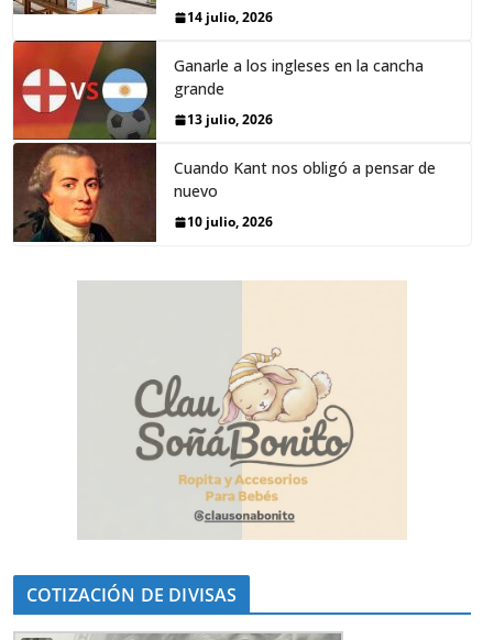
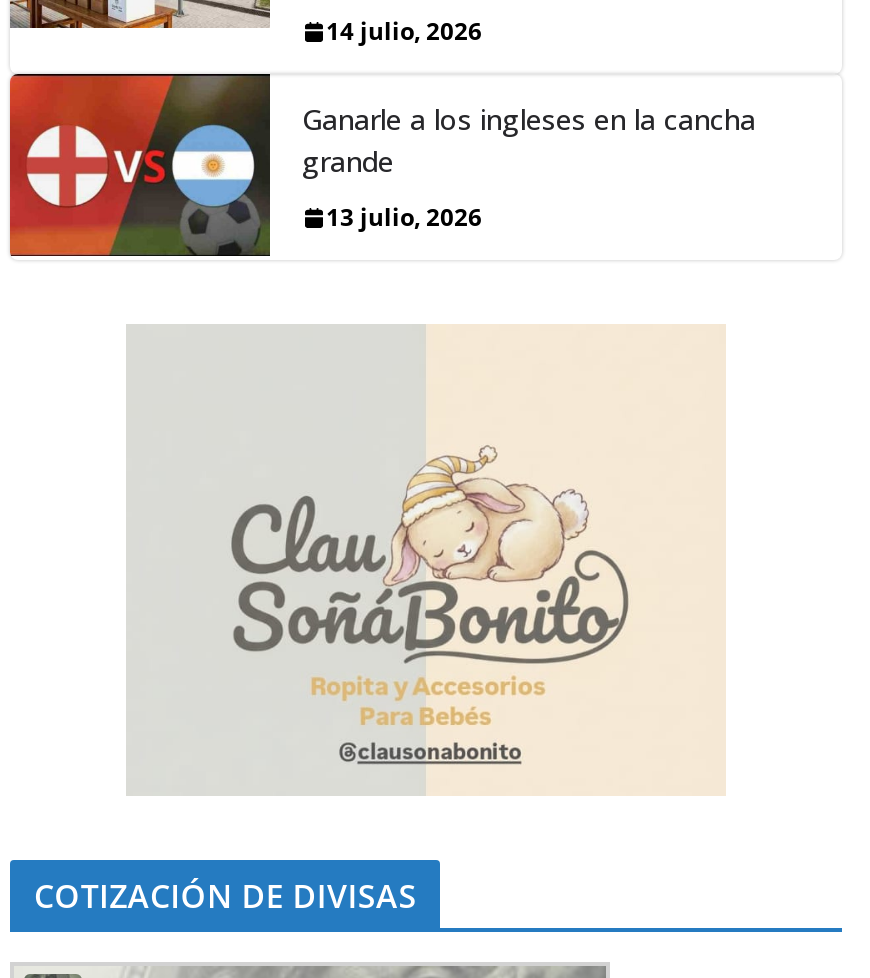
[12,143,436,243] [image] | Cuando Kant nos obligó a pensar de | nuevo | 10 julio, 2026 -> none

